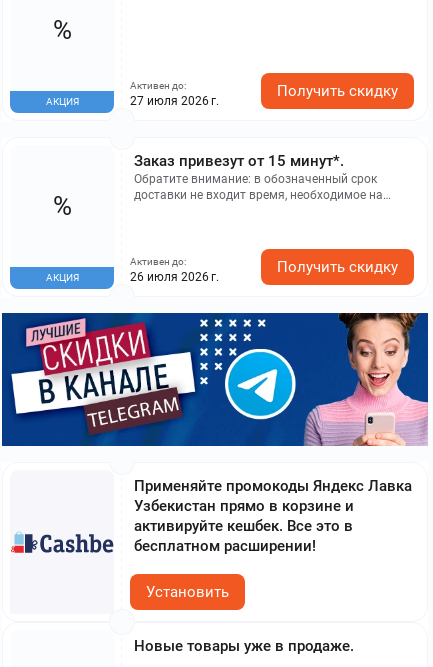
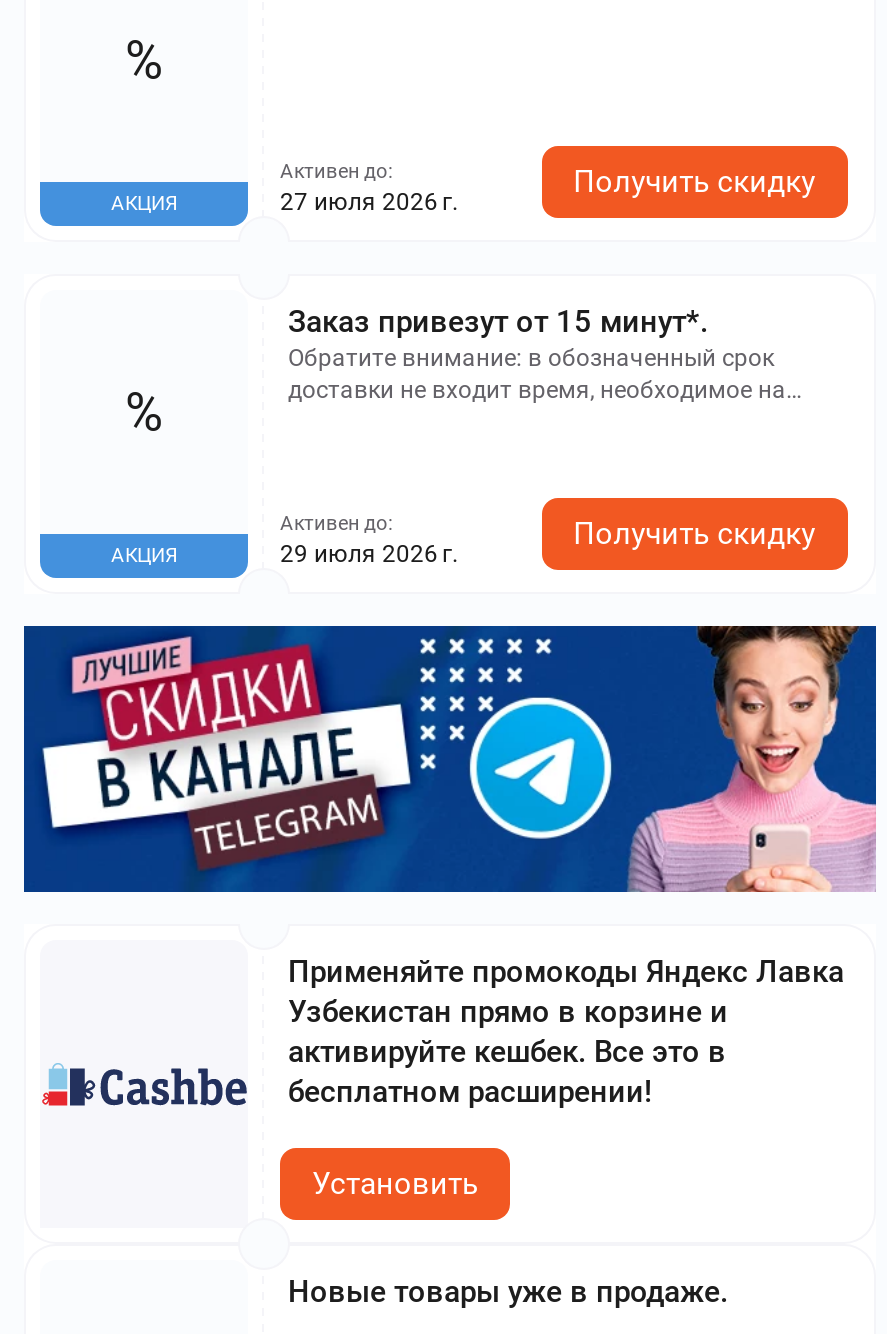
[130,270,219,284] 26 июля 2026 г. -> [280,540,458,568] 29 июля 2026 г.

